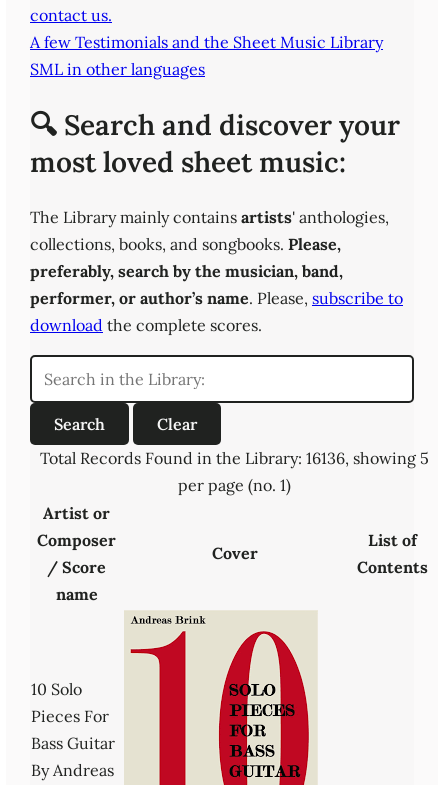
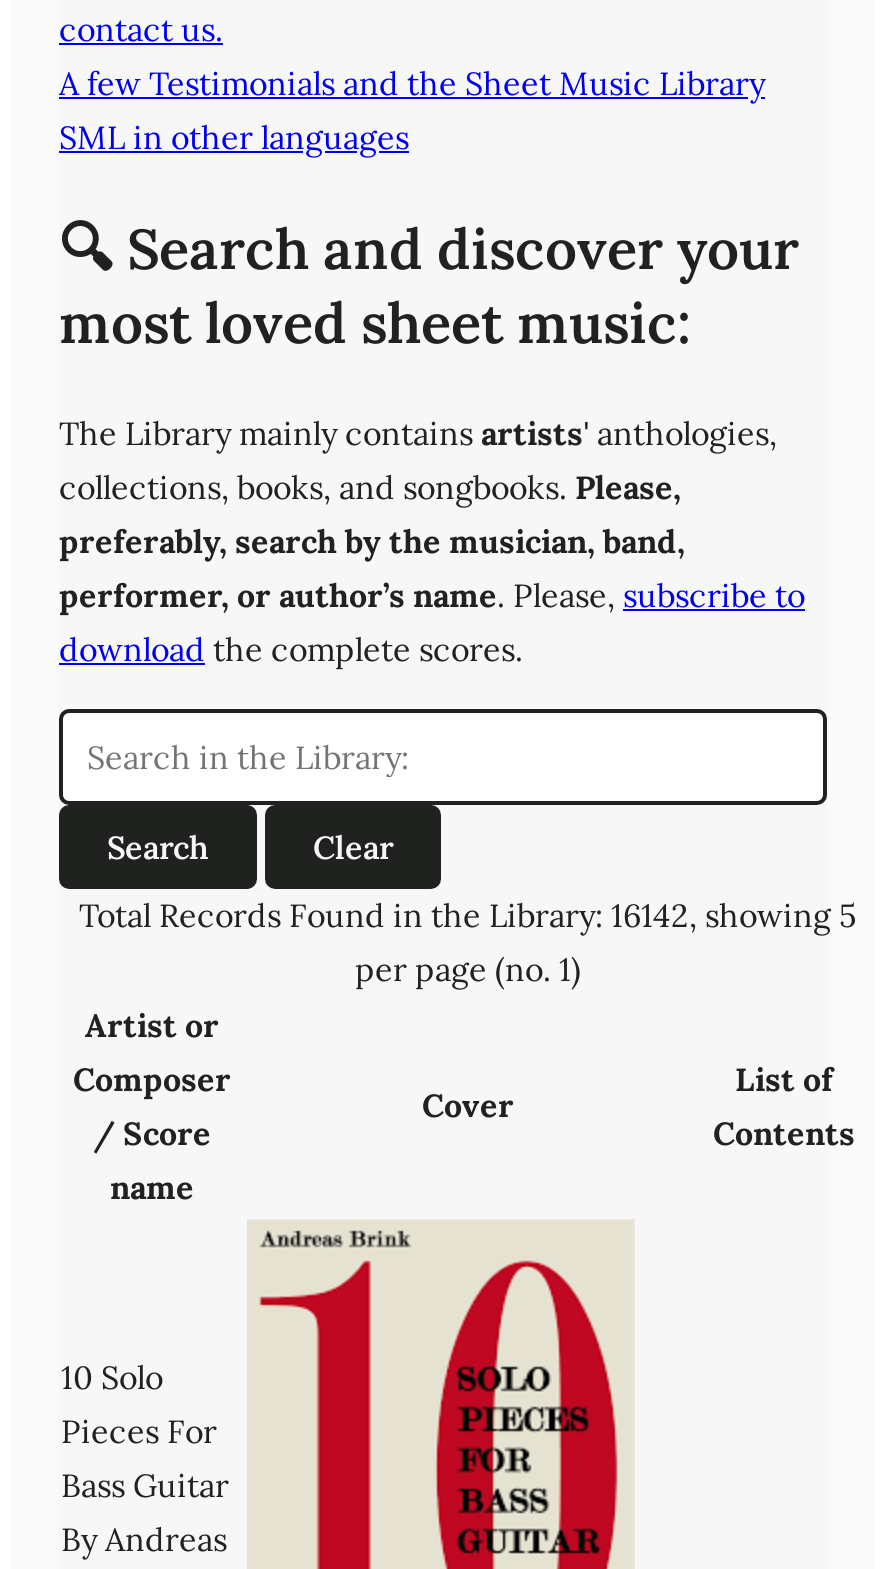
[40,448,429,468] Total Records Found in the Library: 16136, showing 5 -> [79,896,857,936] Total Records Found in the Library: 16142, showing 5

